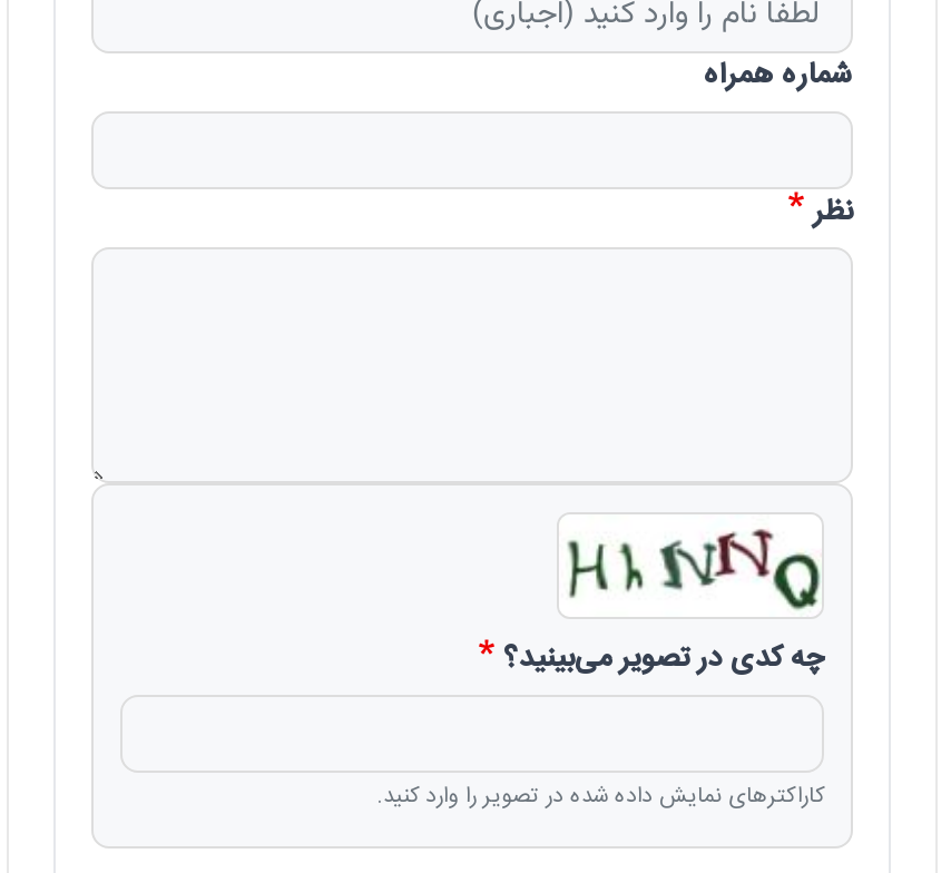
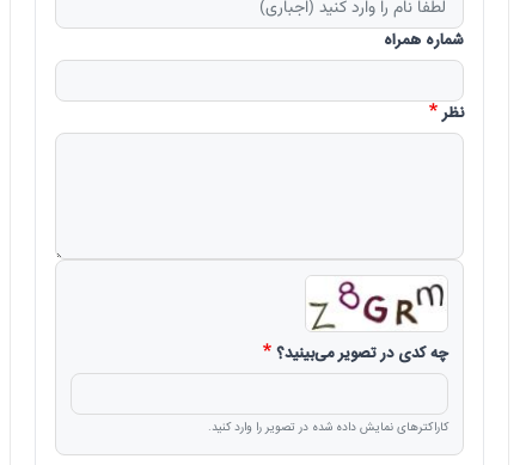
[563,523,822,617] [image] -> [307,280,447,331] [image]

